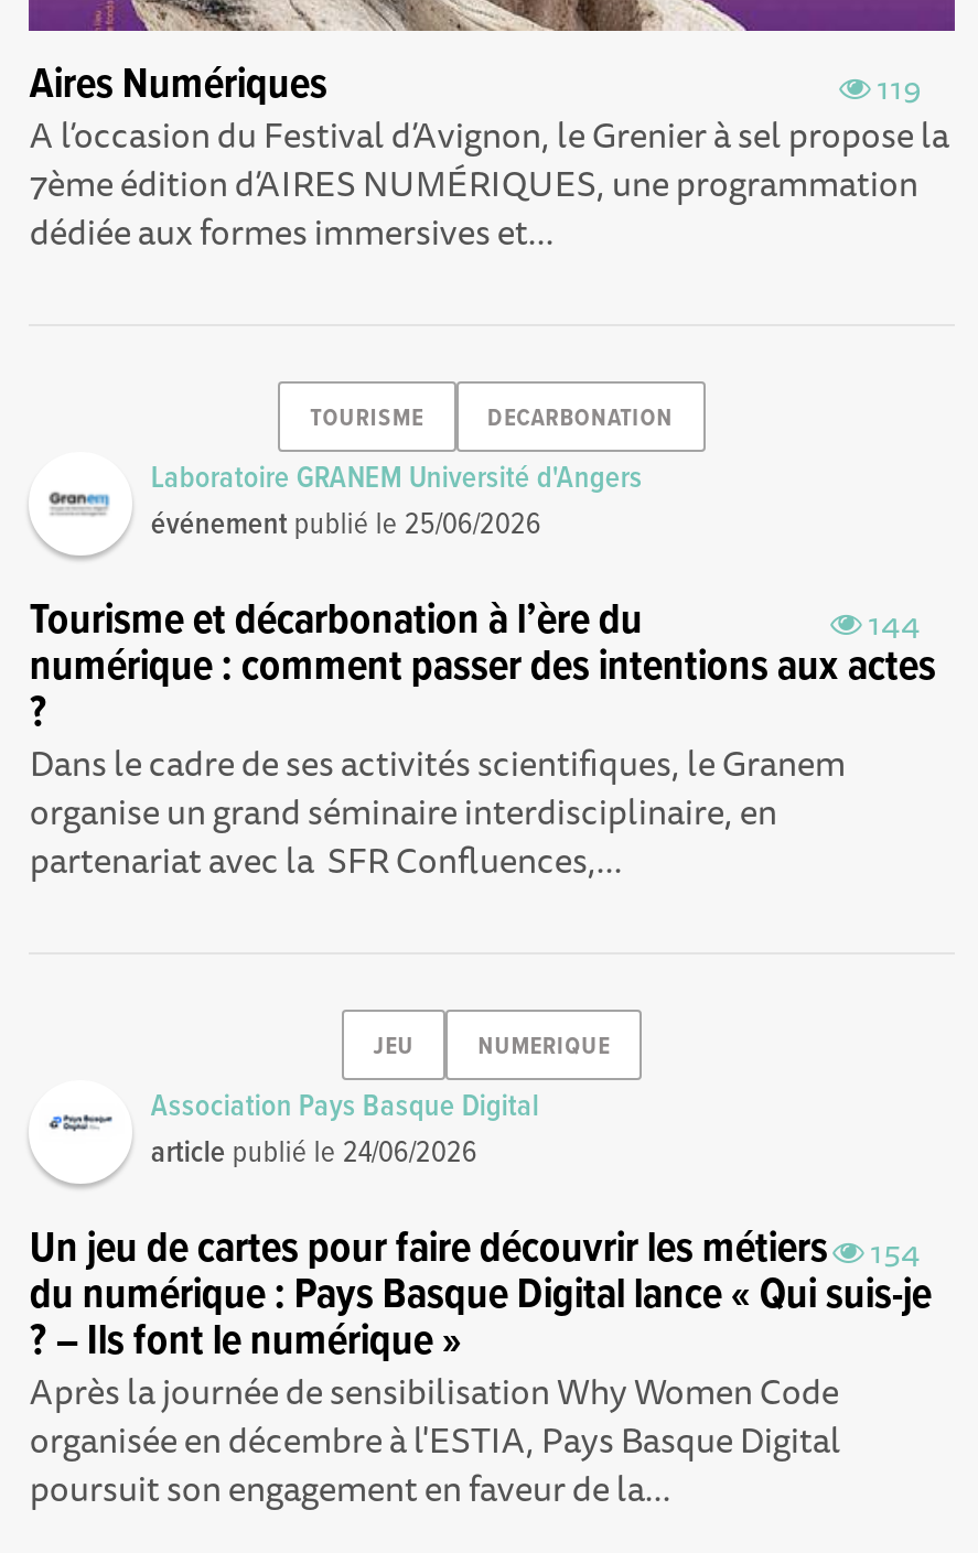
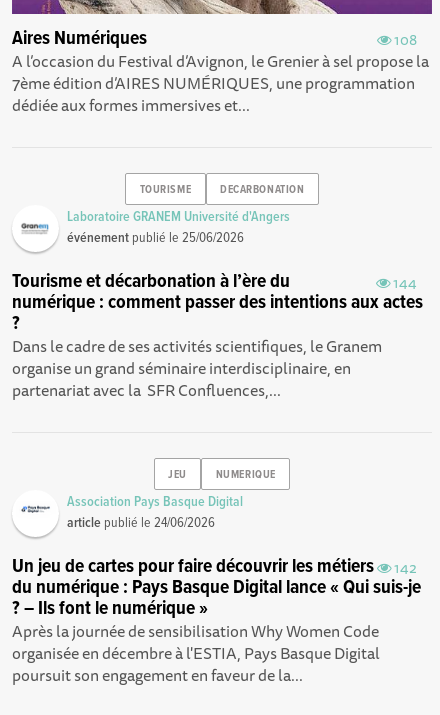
[870,62,921,113] 119 -> [391,28,417,51] 108
[30,1222,921,1279] Un jeu de cartes pour faire découvrir les métiers 154 -> [12,554,417,580] Un jeu de cartes pour faire découvrir les métiers 142

